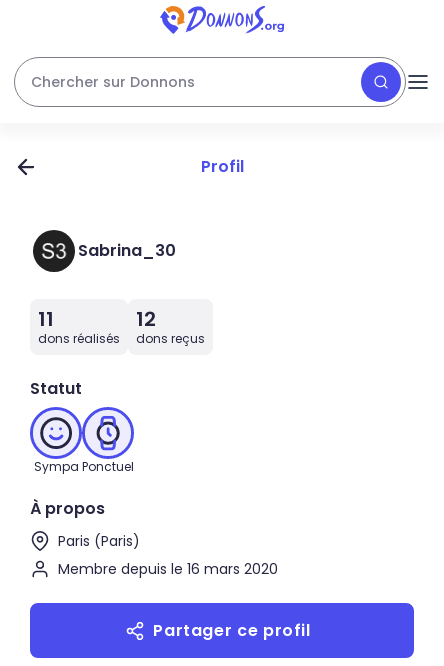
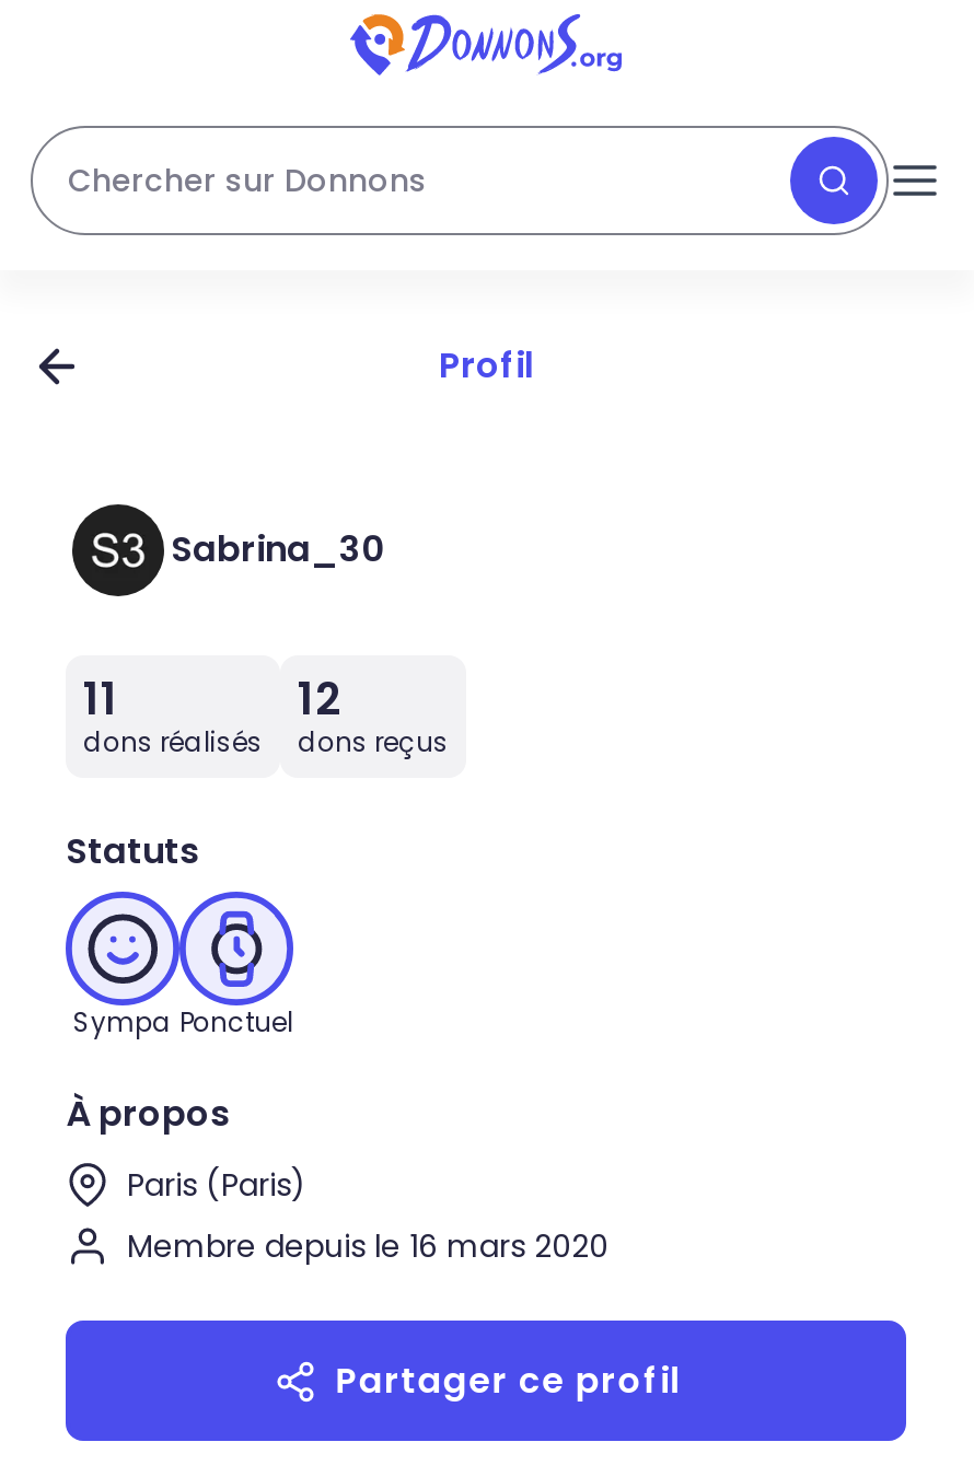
[30,377,82,400] Statut -> [66,826,199,876] Statuts

